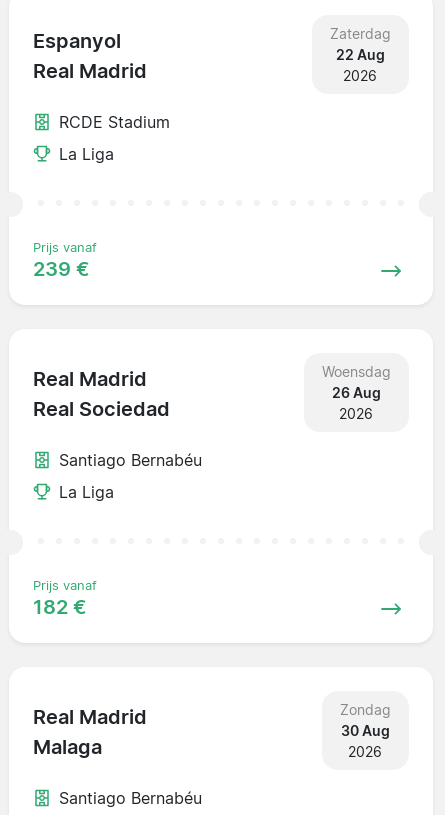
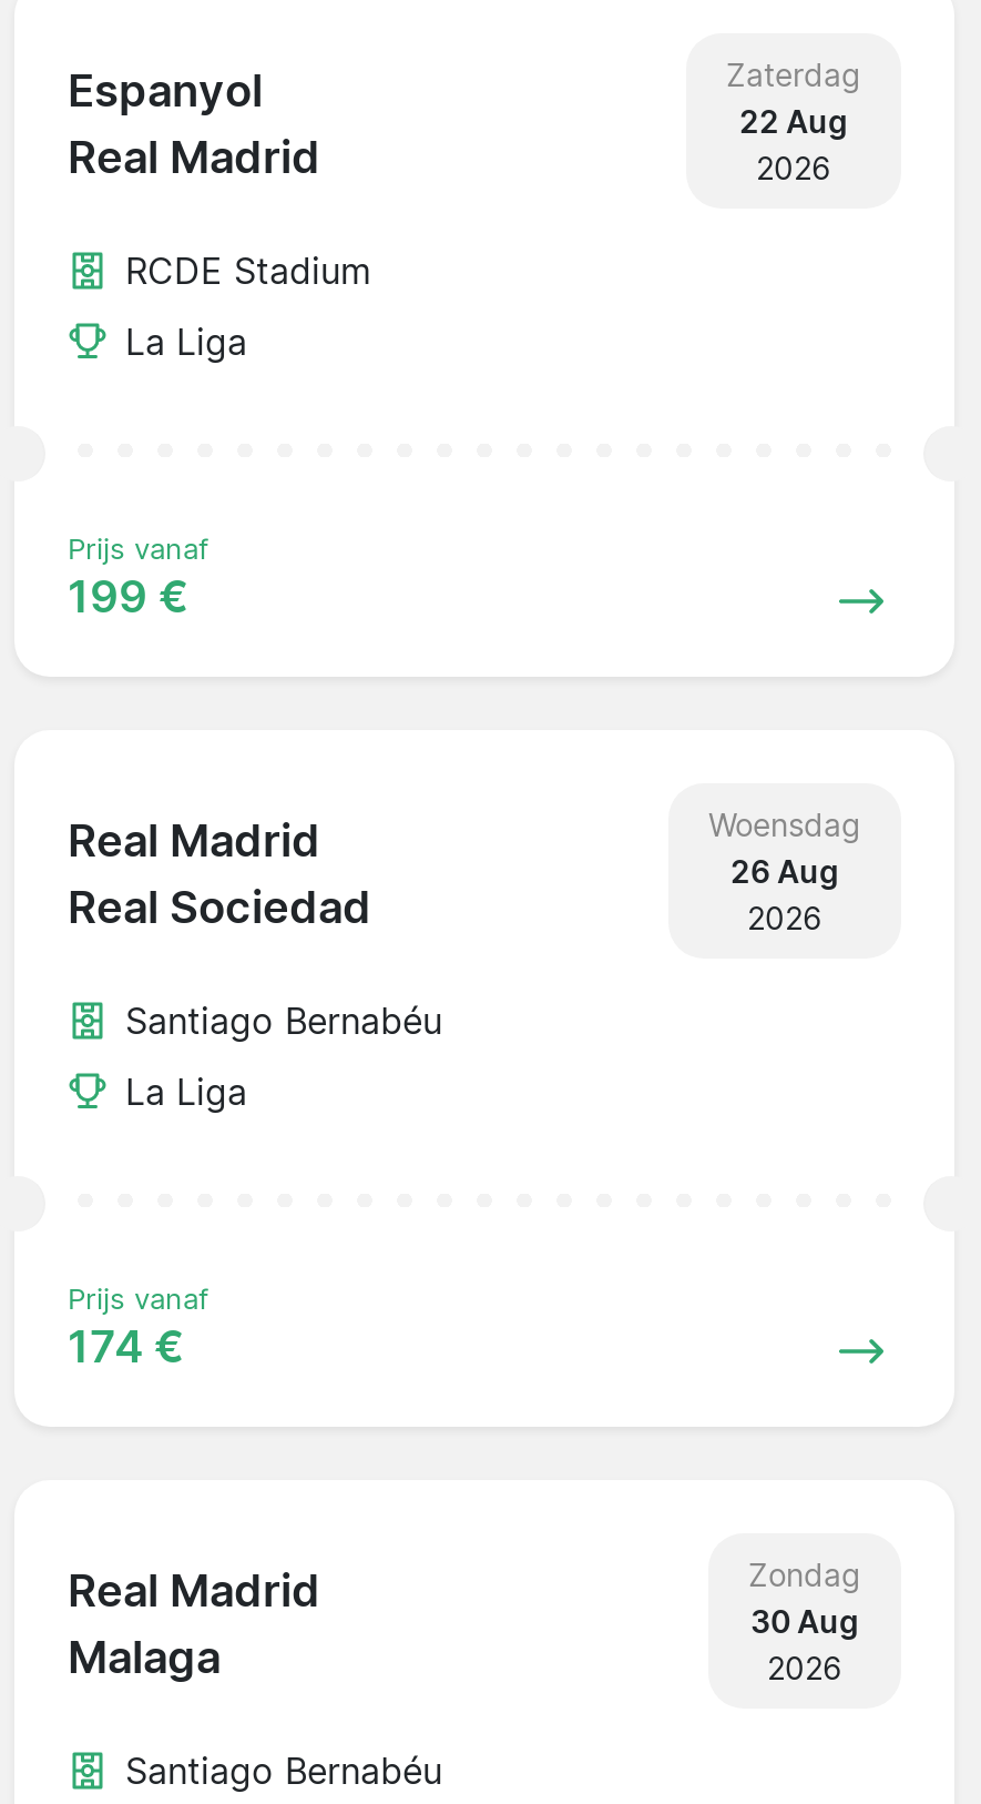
[33,257,90,281] 239 € -> [68,569,190,623] 199 €
[33,595,87,619] 182 € -> [68,1319,185,1373] 174 €

